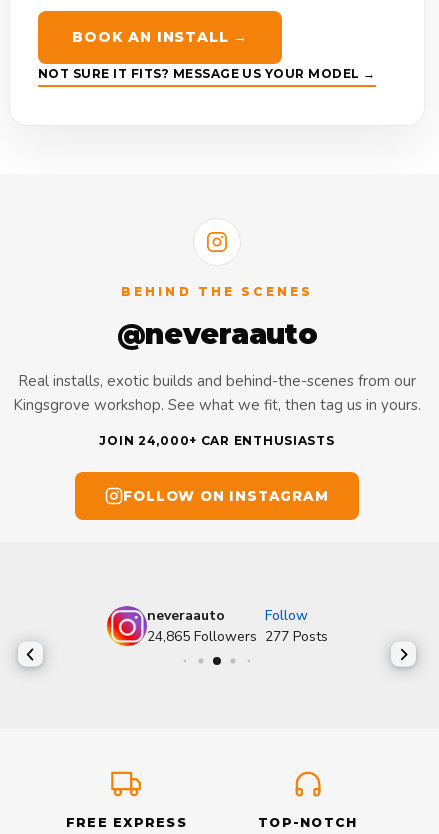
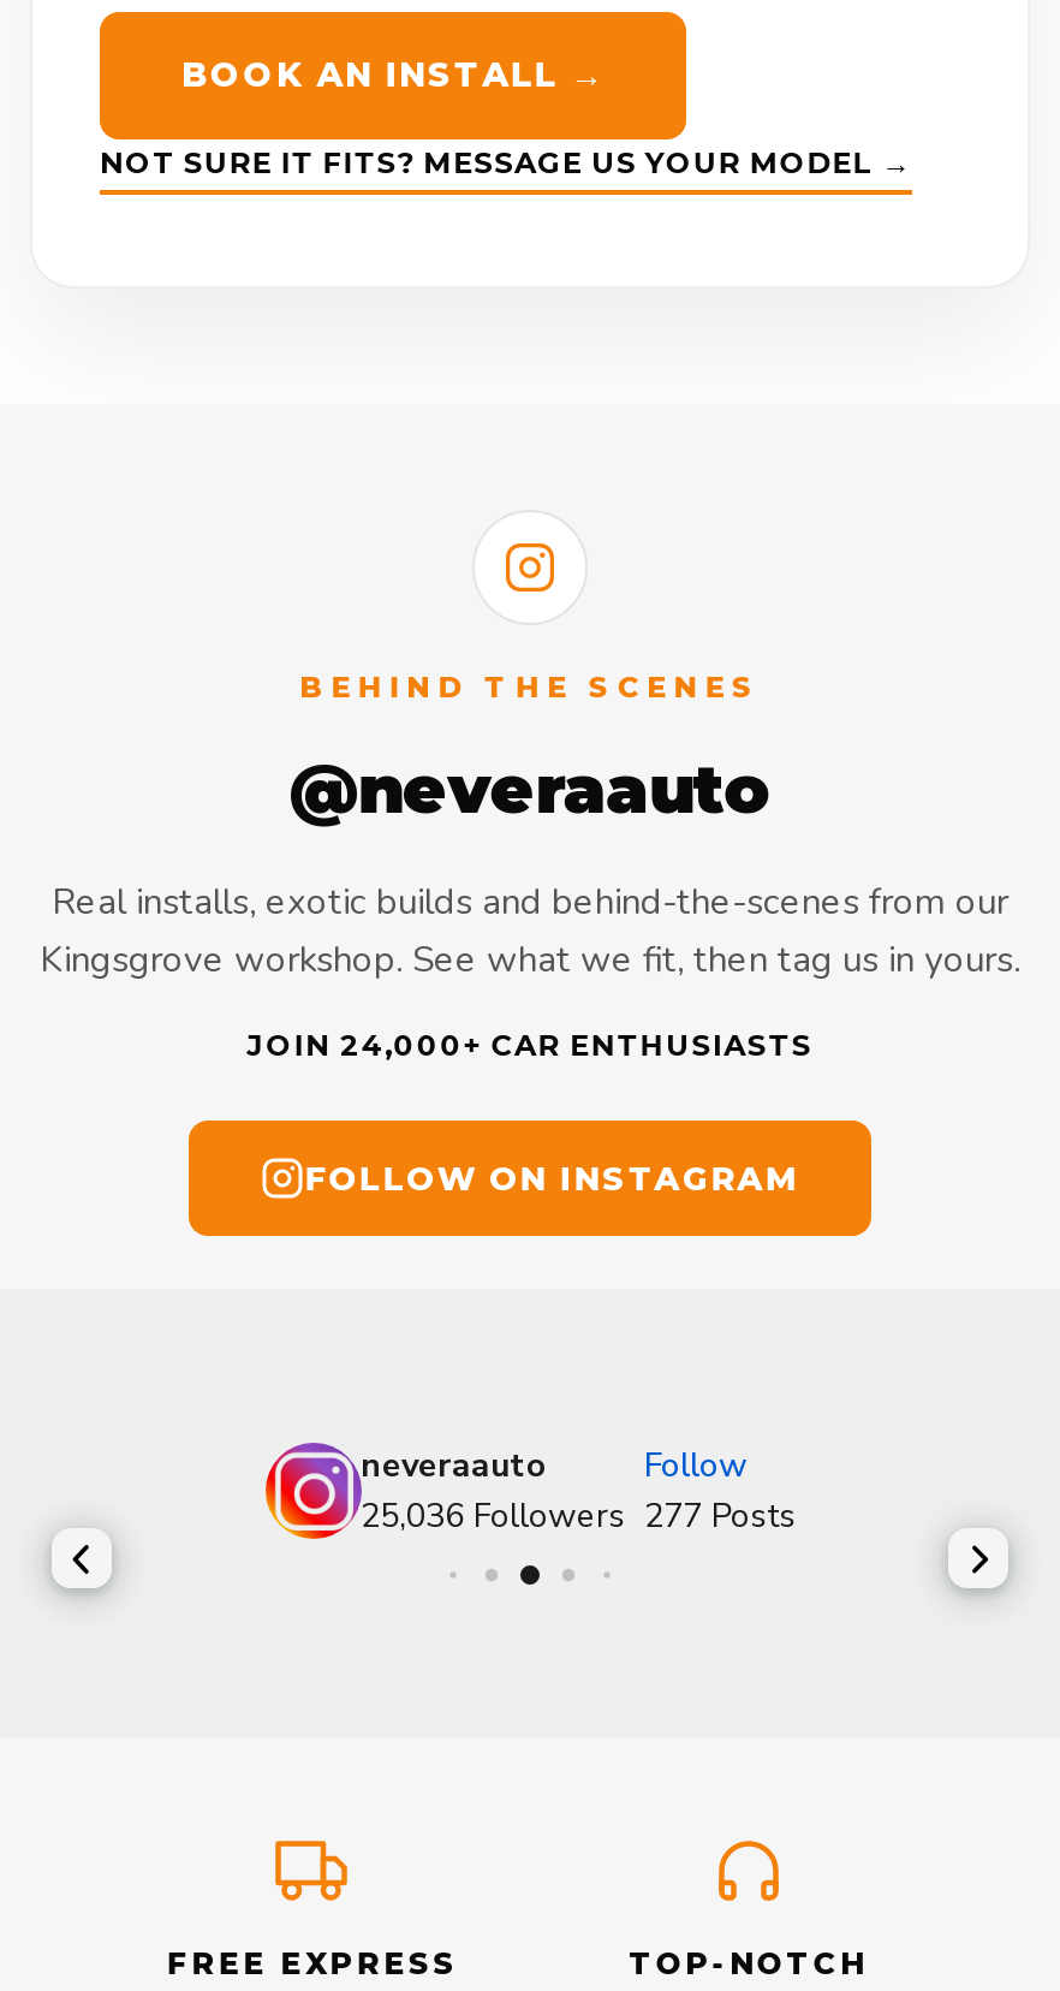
[146,627,327,646] 24,865 Followers 277 Posts -> [361,1494,796,1540] 25,036 Followers 277 Posts

